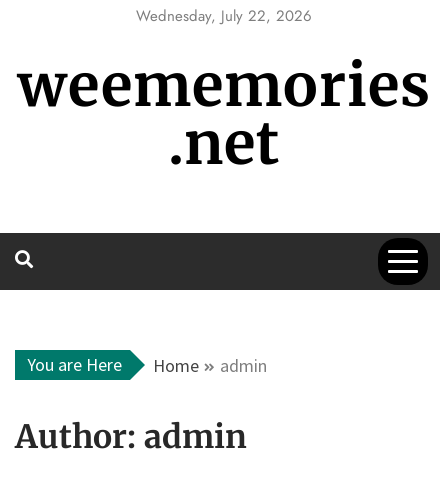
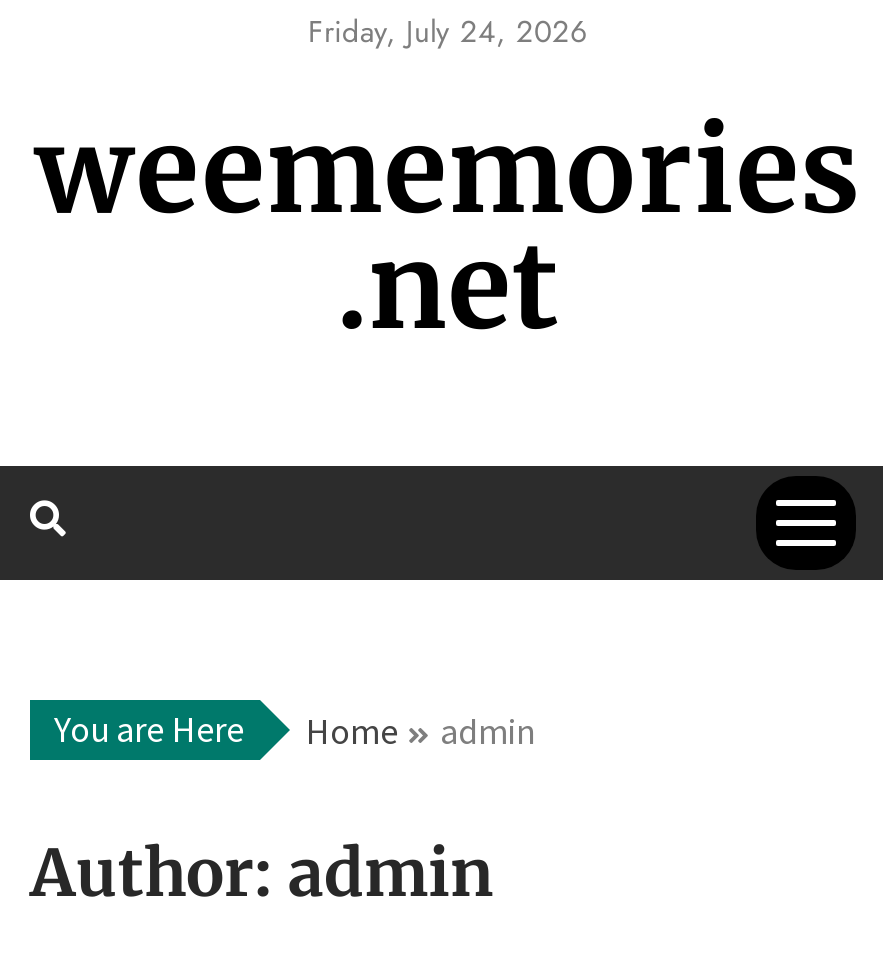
[136,5,312,27] Wednesday, July 22, 2026 -> [308,10,588,54] Friday, July 24, 2026

